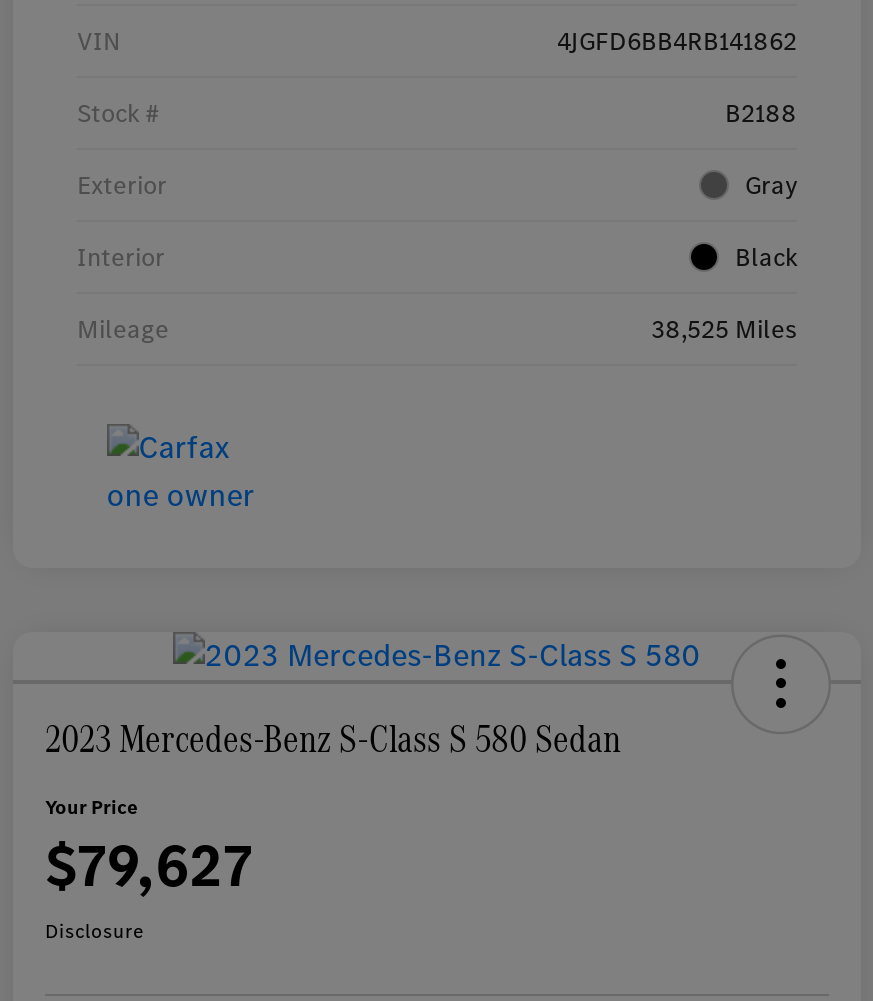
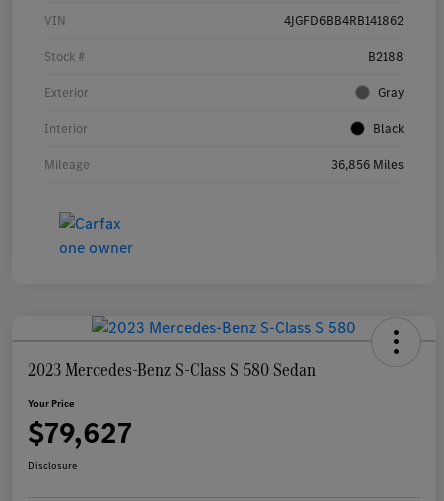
[651,312,797,346] 38,525 Miles -> [331,156,404,173] 36,856 Miles

